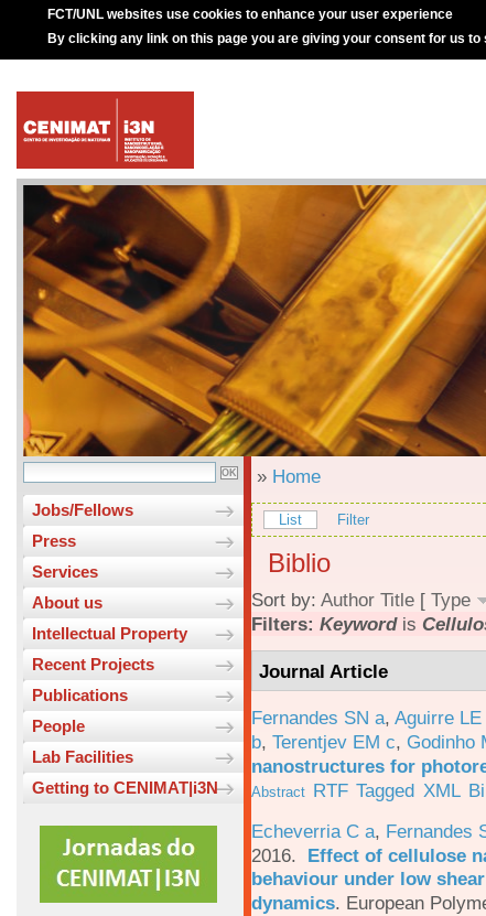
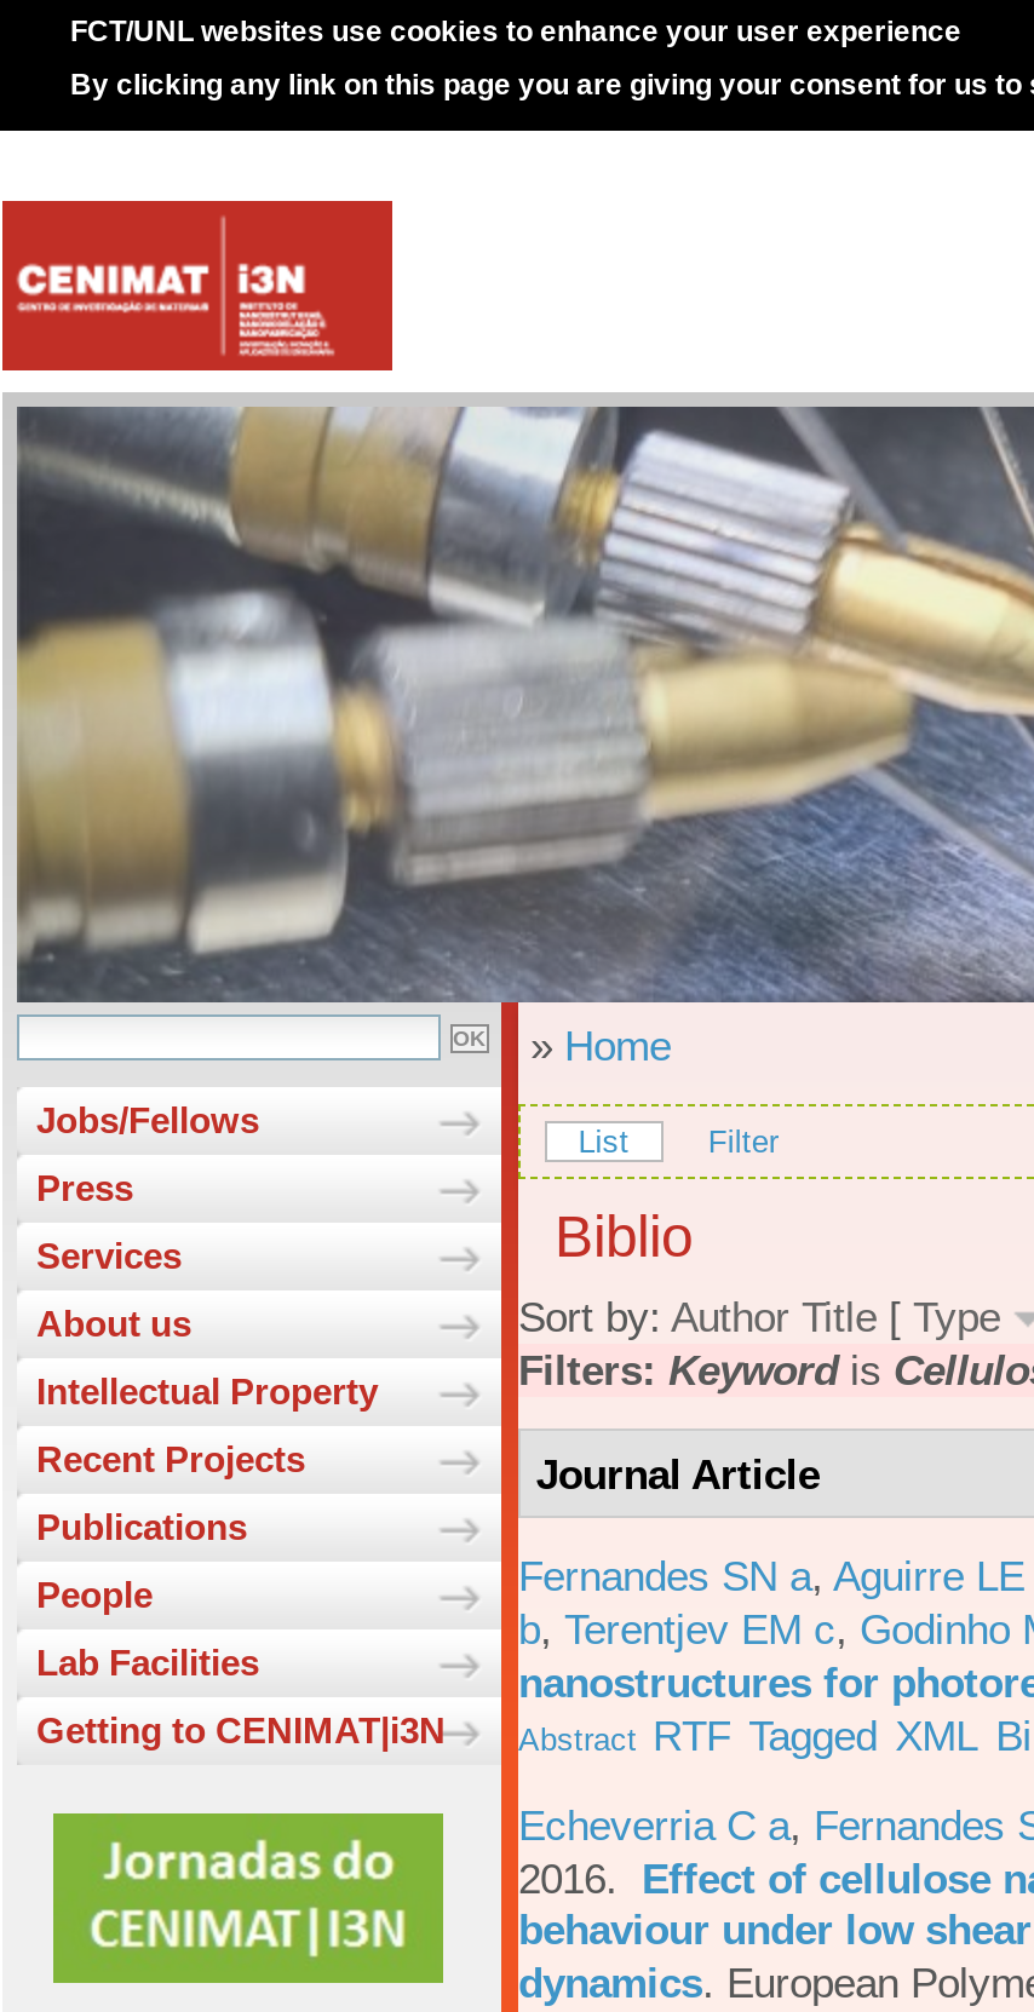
[22,184,483,457] [image] -> [15,404,1027,1005] [image]

